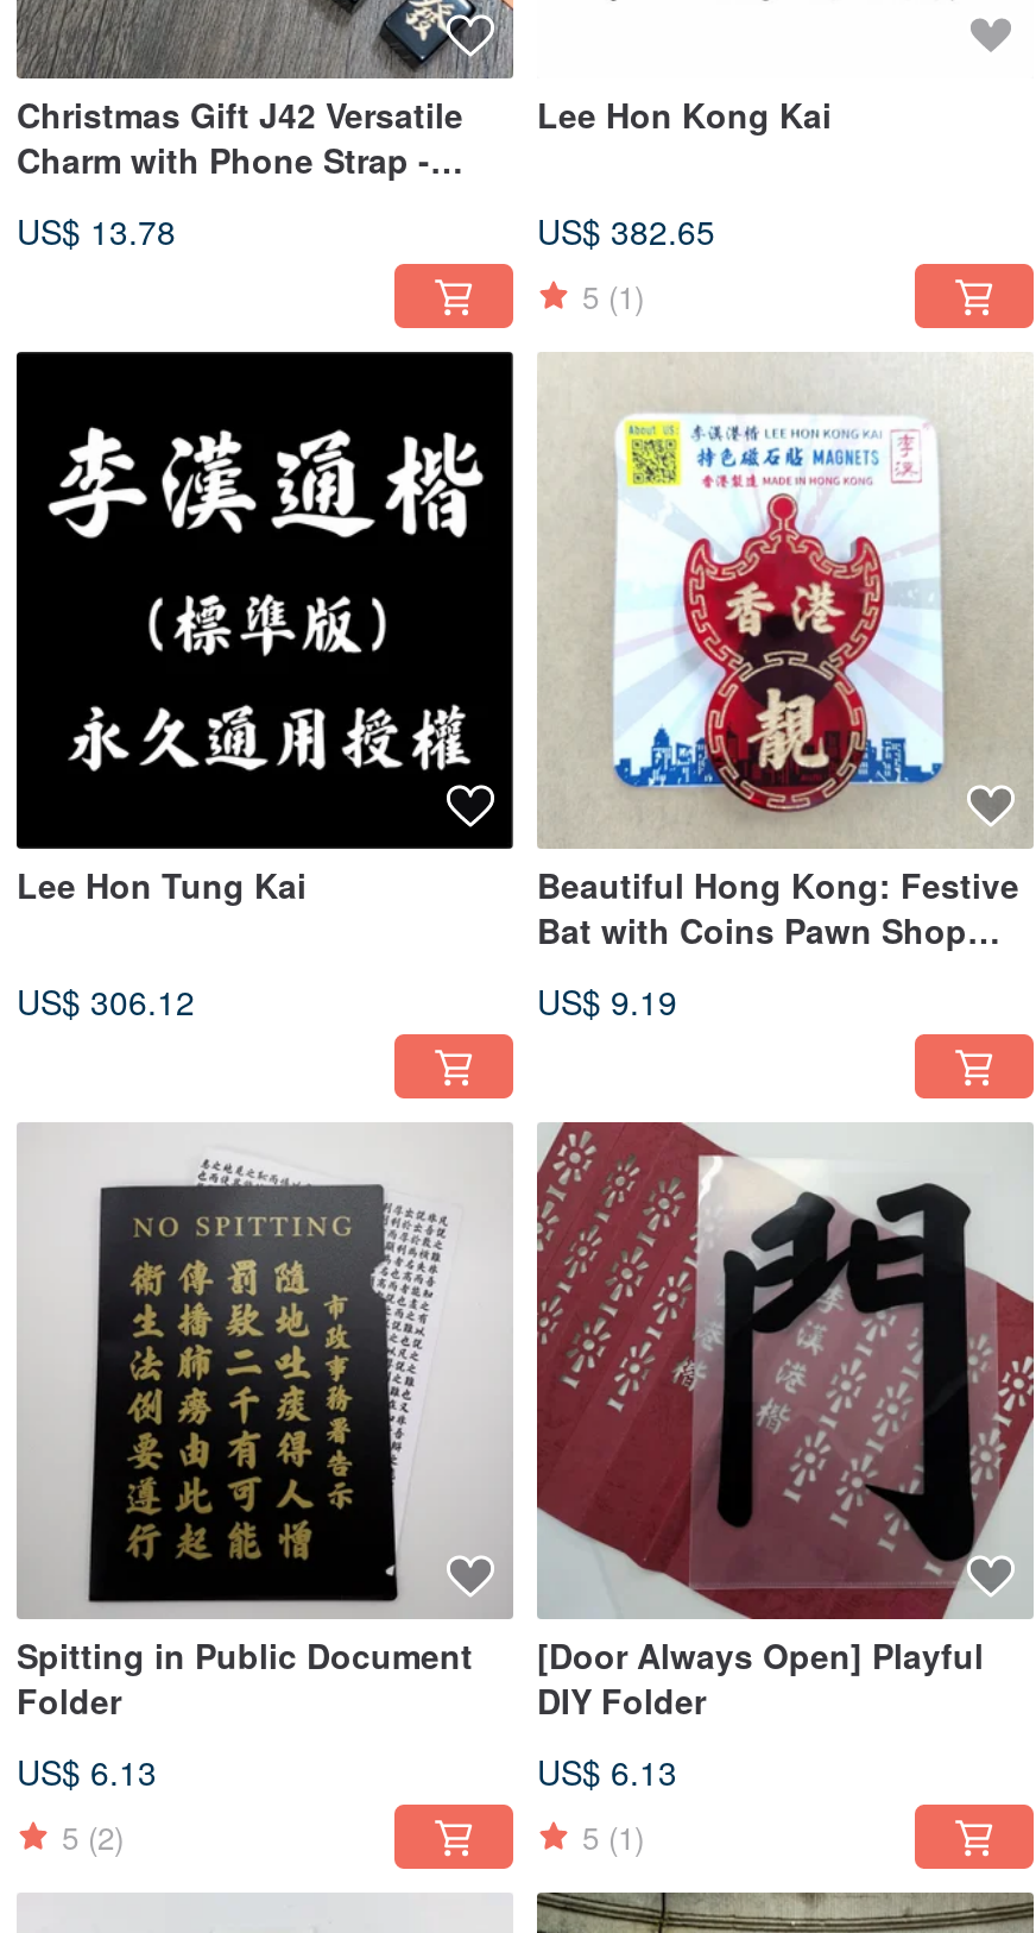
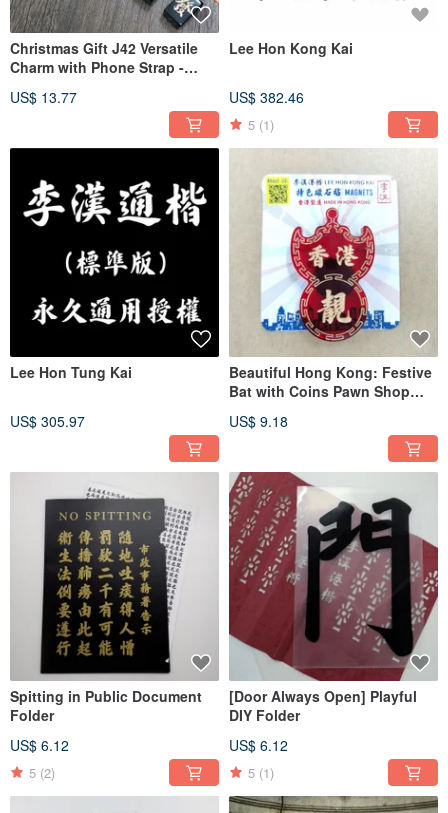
[17,207,176,255] US$ 13.78 -> [10,87,77,107] US$ 13.77
[537,207,715,255] US$ 382.65 -> [229,87,304,107] US$ 382.46
[17,977,195,1025] US$ 306.12 -> [10,411,85,431] US$ 305.97
[537,977,677,1025] US$ 9.19 -> [229,411,288,431] US$ 9.18
[17,1748,157,1795] US$ 6.13 -> [10,735,69,755] US$ 6.12
[537,1748,677,1795] US$ 6.13 -> [229,735,288,755] US$ 6.12

